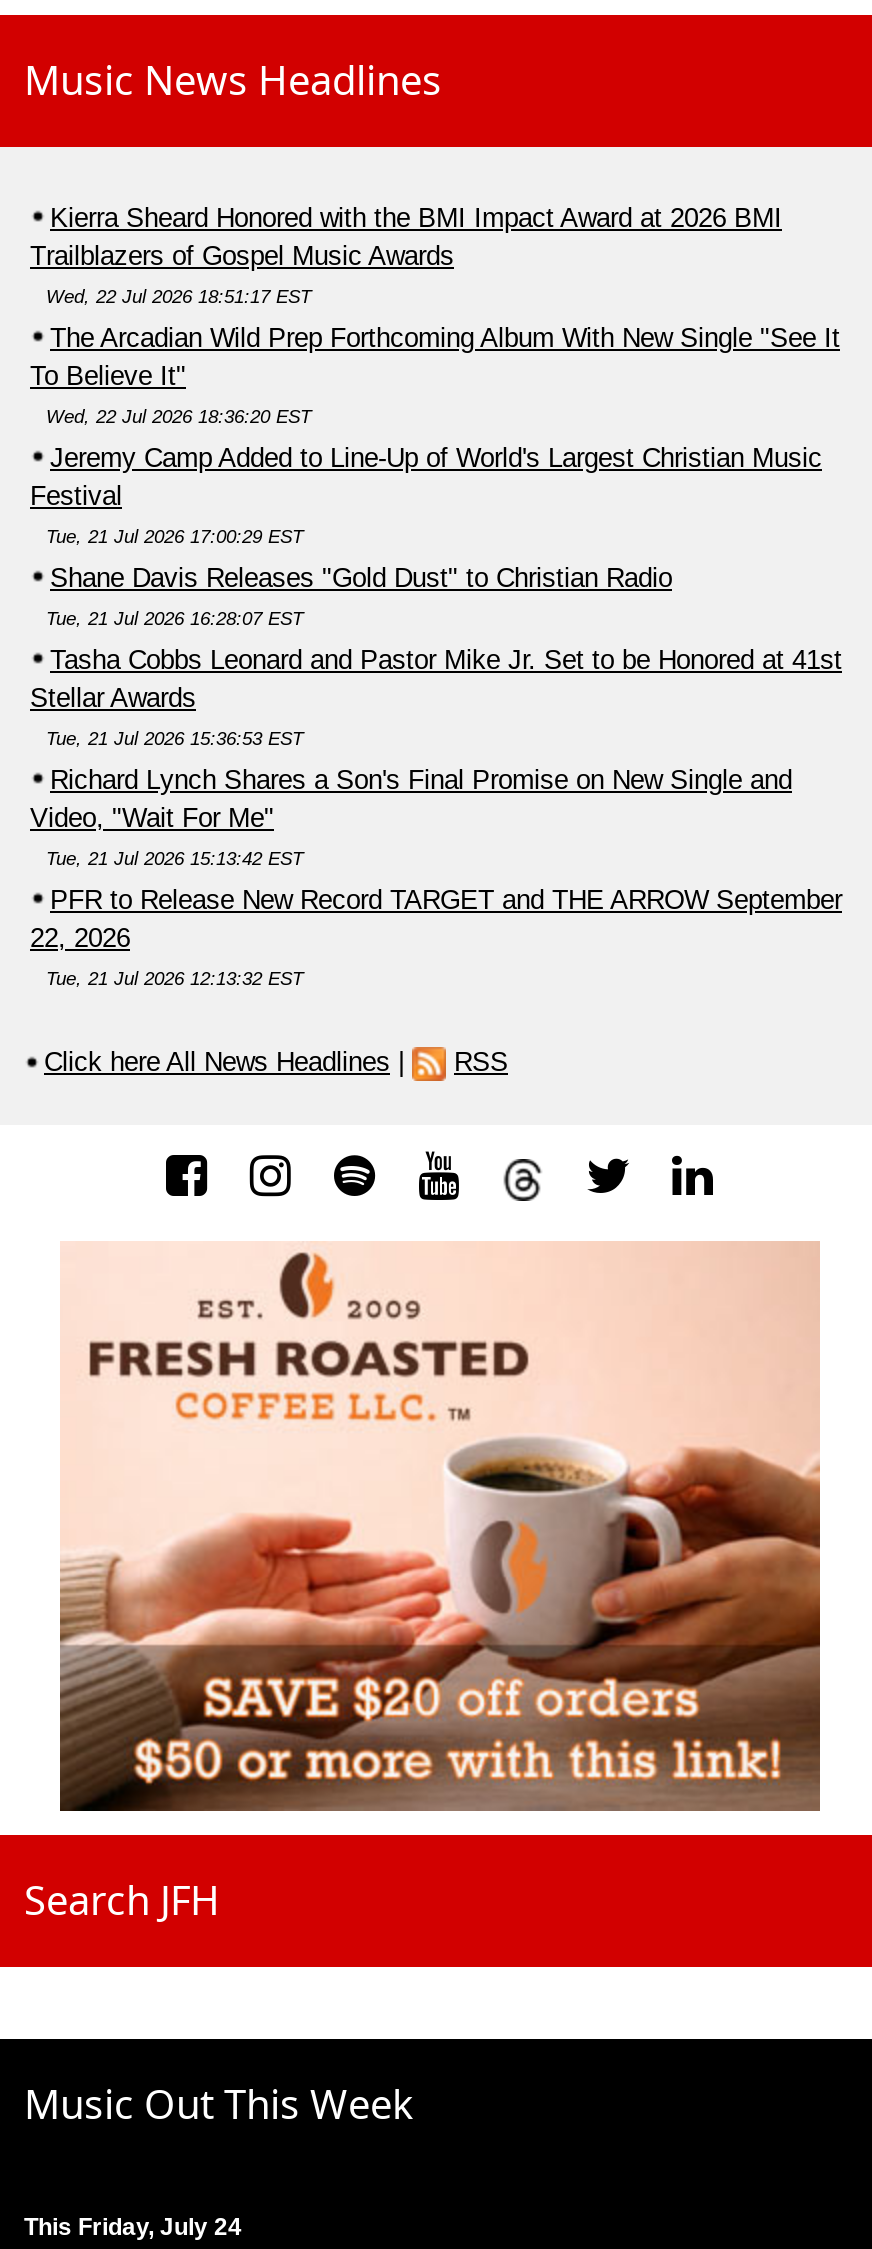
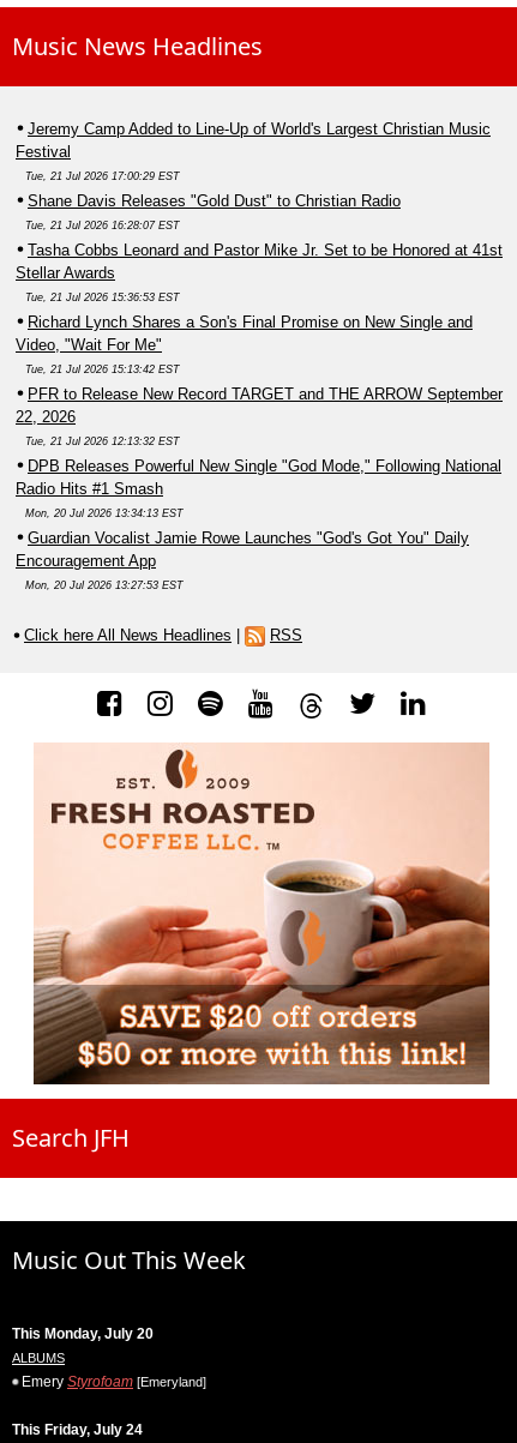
[30,202,840,426] Kierra Sheard Honored with the BMI Impact Award at 2026 BMI | Trailblazers of Gospel Music Awards | Wed, 22 Jul 2026 18:51:17 EST | The Arcadian Wild Prep Forthcoming Album With New Single "See It | To Believe It" | Wed, 22 Jul 2026 18:36:20 EST -> none
moved [30,442,842,988] -> [16,119,503,447]: Jeremy Camp Added to Line-Up of World's Largest Christian Music | Festival | Tue, 21 Jul 2026 17:00:29 EST | ... | 22, 2026 | Tue, 21 Jul 2026 12:13:32 EST
none -> [16,457,501,591] DPB Releases Powerful New Single "God Mode," Following National | Radio Hits #1 Smash | Mon, 20 Jul 2026 13:34:13 EST | Guardian Vocalist Jamie Rowe Launches "God's Got You" Daily | Encouragement App | Mon, 20 Jul 2026 13:27:53 EST
none -> [12,1325,206,1390] This Monday, July 20 | ALBUMS | Emery Styrofoam [Emeryland]

